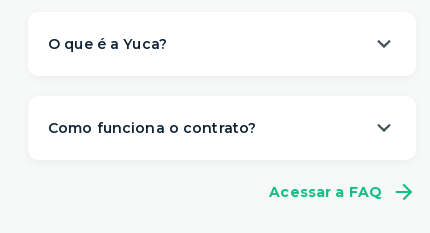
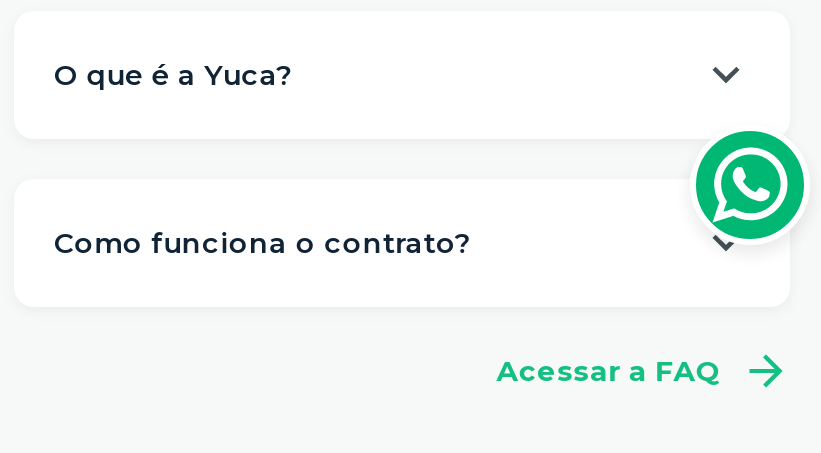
none -> [694,129,806,241] [image]

